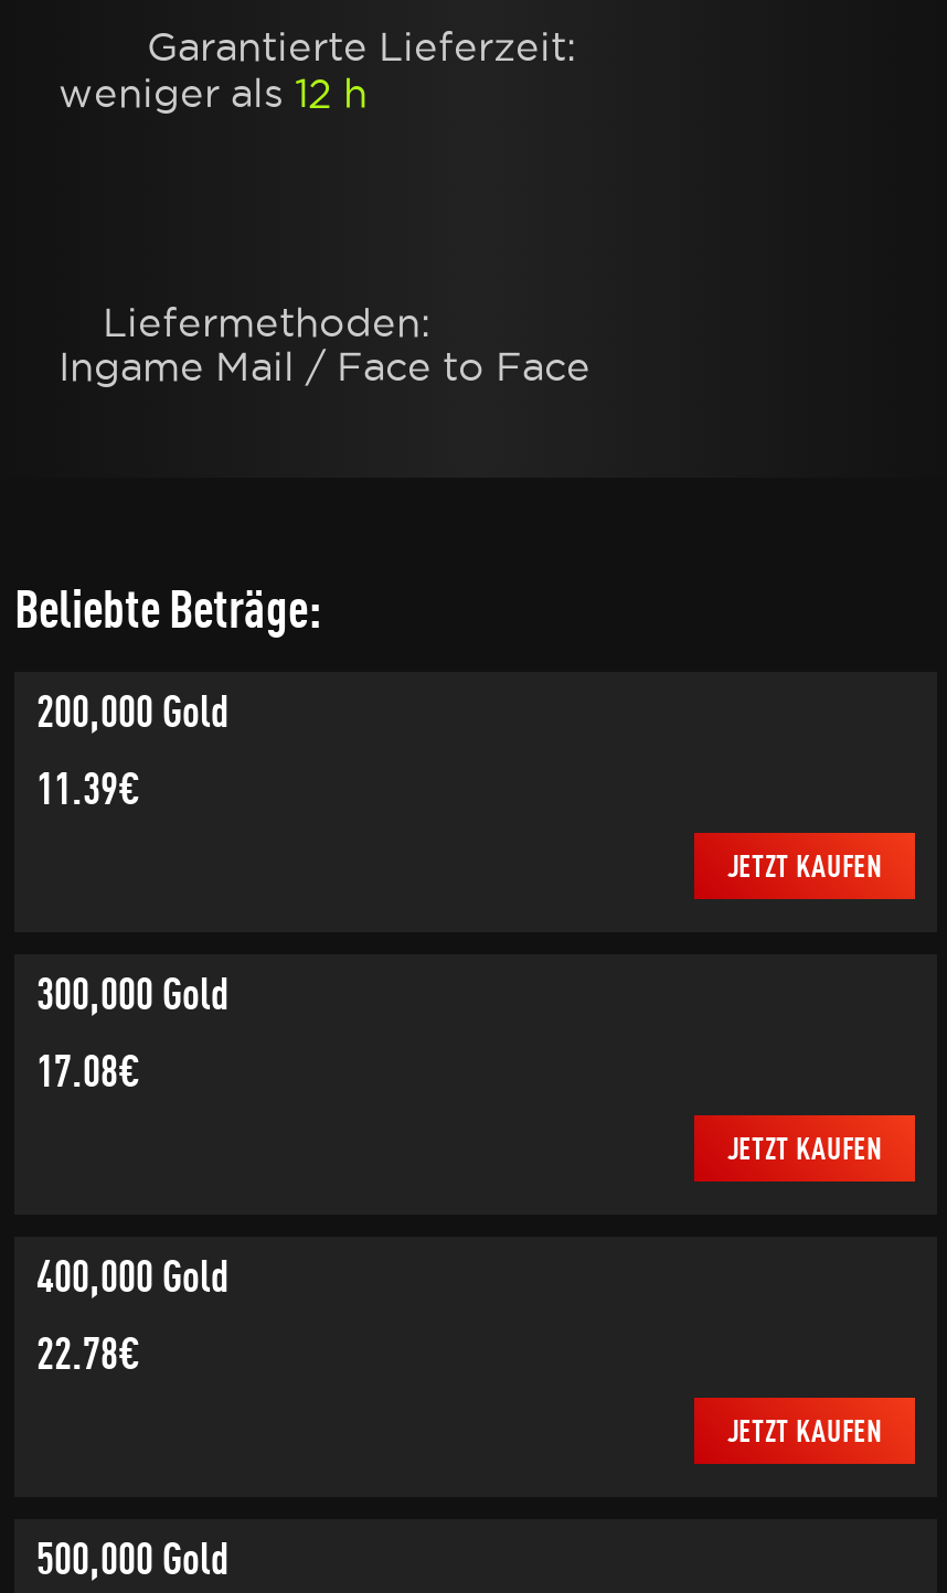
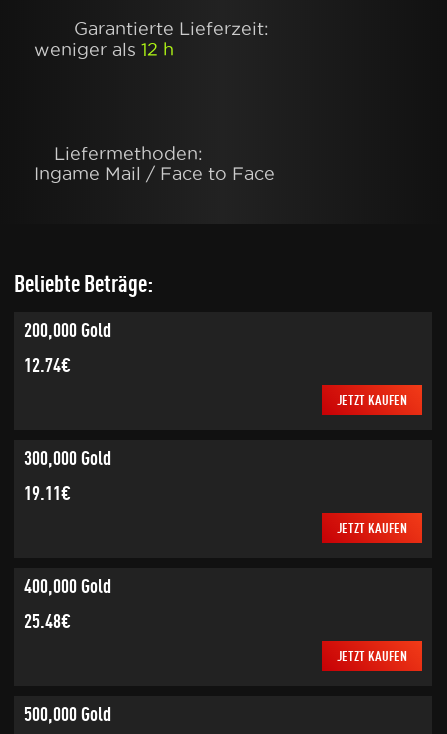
[36,762,140,813] 11.39€ -> [24,353,71,376] 12.74€
[36,1045,140,1095] 17.08€ -> [24,481,71,504] 19.11€
[36,1327,140,1378] 22.78€ -> [24,609,71,632] 25.48€

